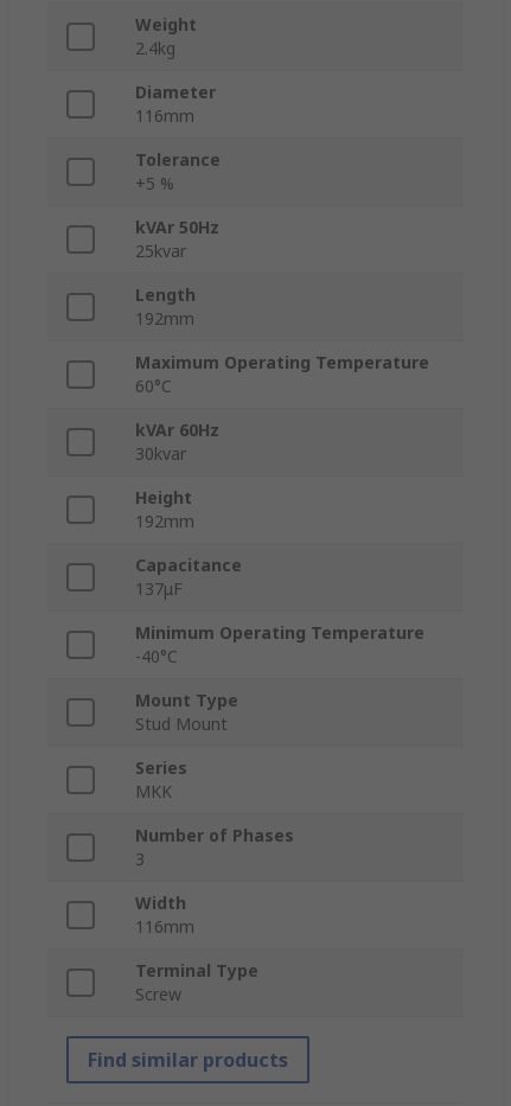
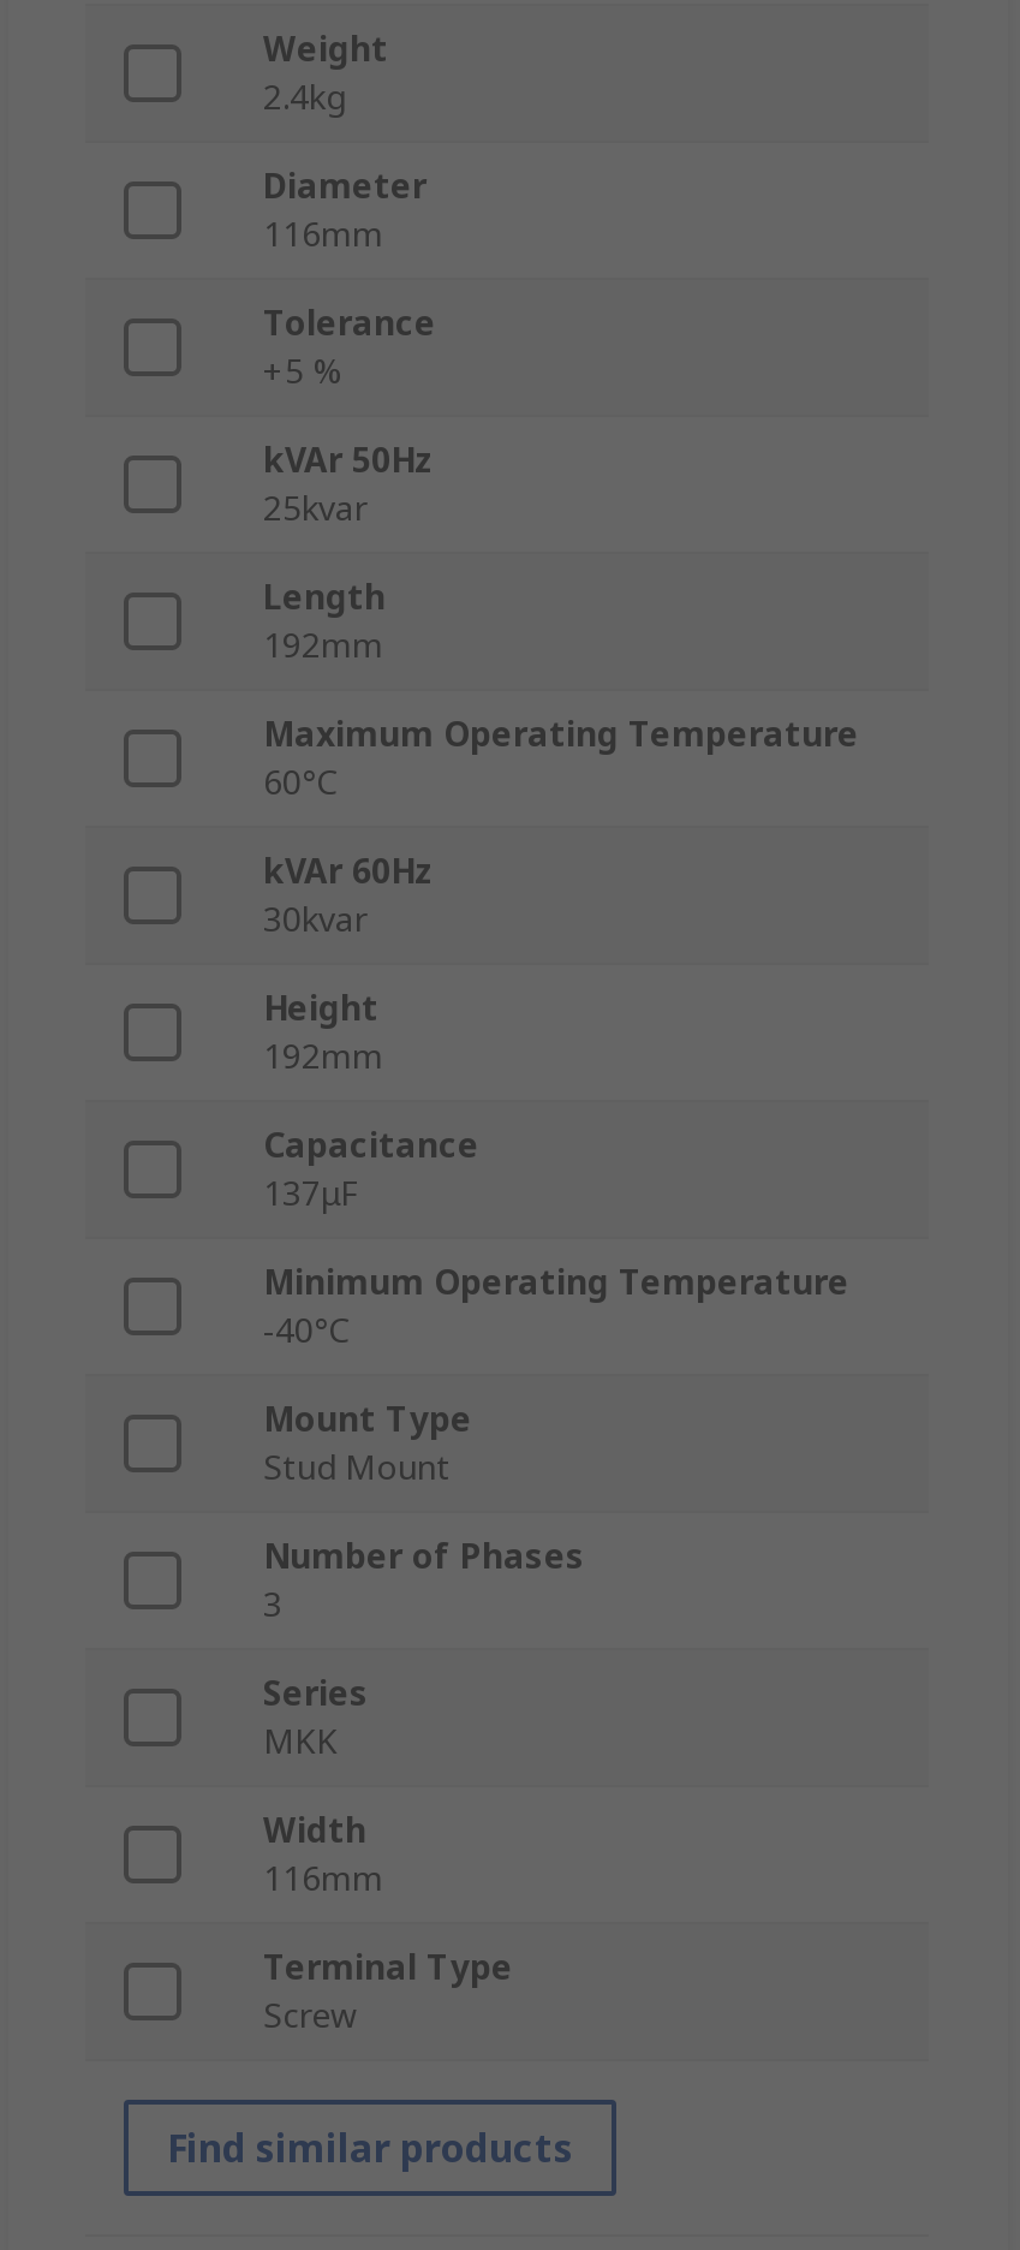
moved [135,757,187,803] -> [263,1671,369,1764]: Series | MKK
moved [135,824,294,871] -> [263,1534,585,1627]: Number of Phases | 3

